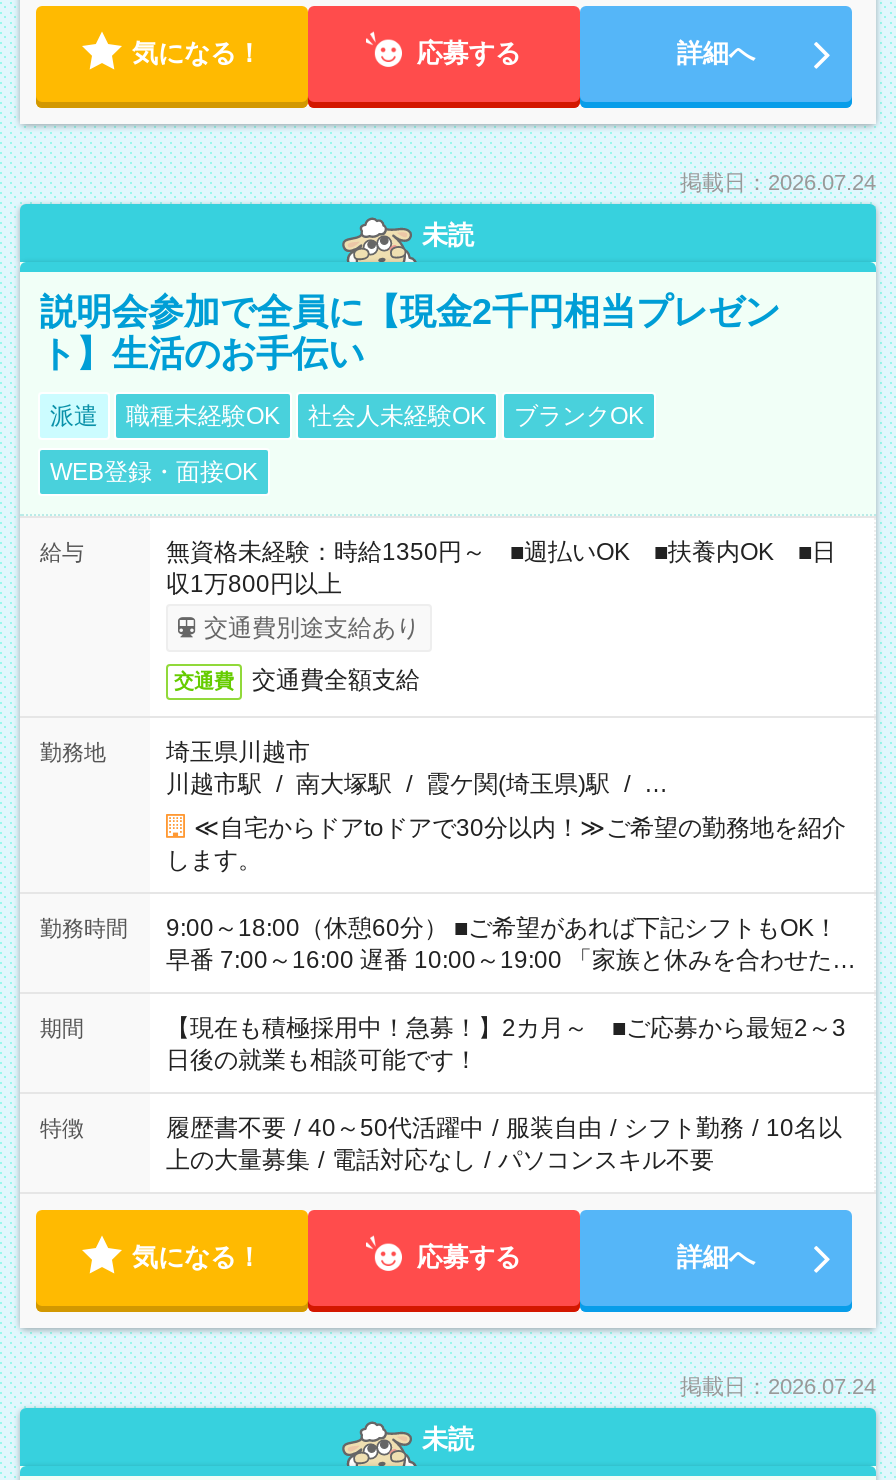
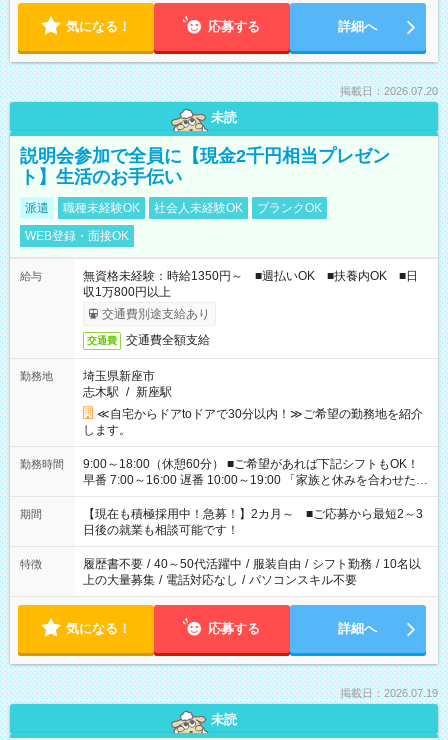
[680,170,876,194] 掲載日：2026.07.24 -> [340,85,438,97] 掲載日：2026.07.20
[166,738,668,798] 埼玉県川越市 | 川越市駅 / 南大塚駅 / 霞ケ関(埼玉県)駅 / … -> [83,369,172,399] 埼玉県新座市 | 志木駅 / 新座駅
[680,1374,876,1398] 掲載日：2026.07.24 -> [340,687,438,699] 掲載日：2026.07.19

